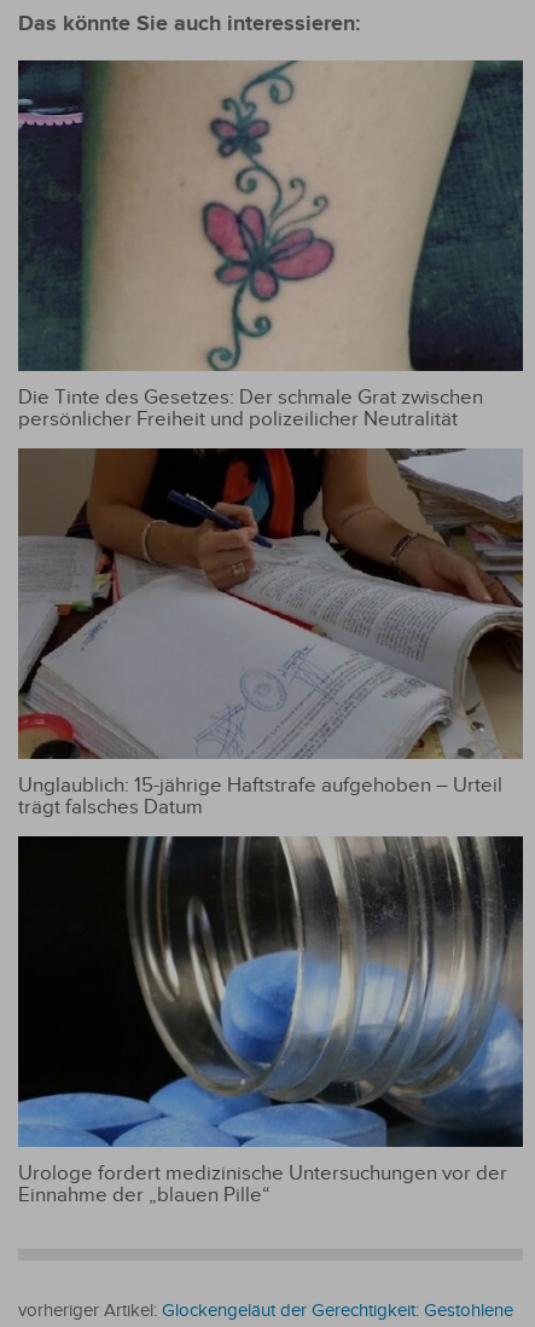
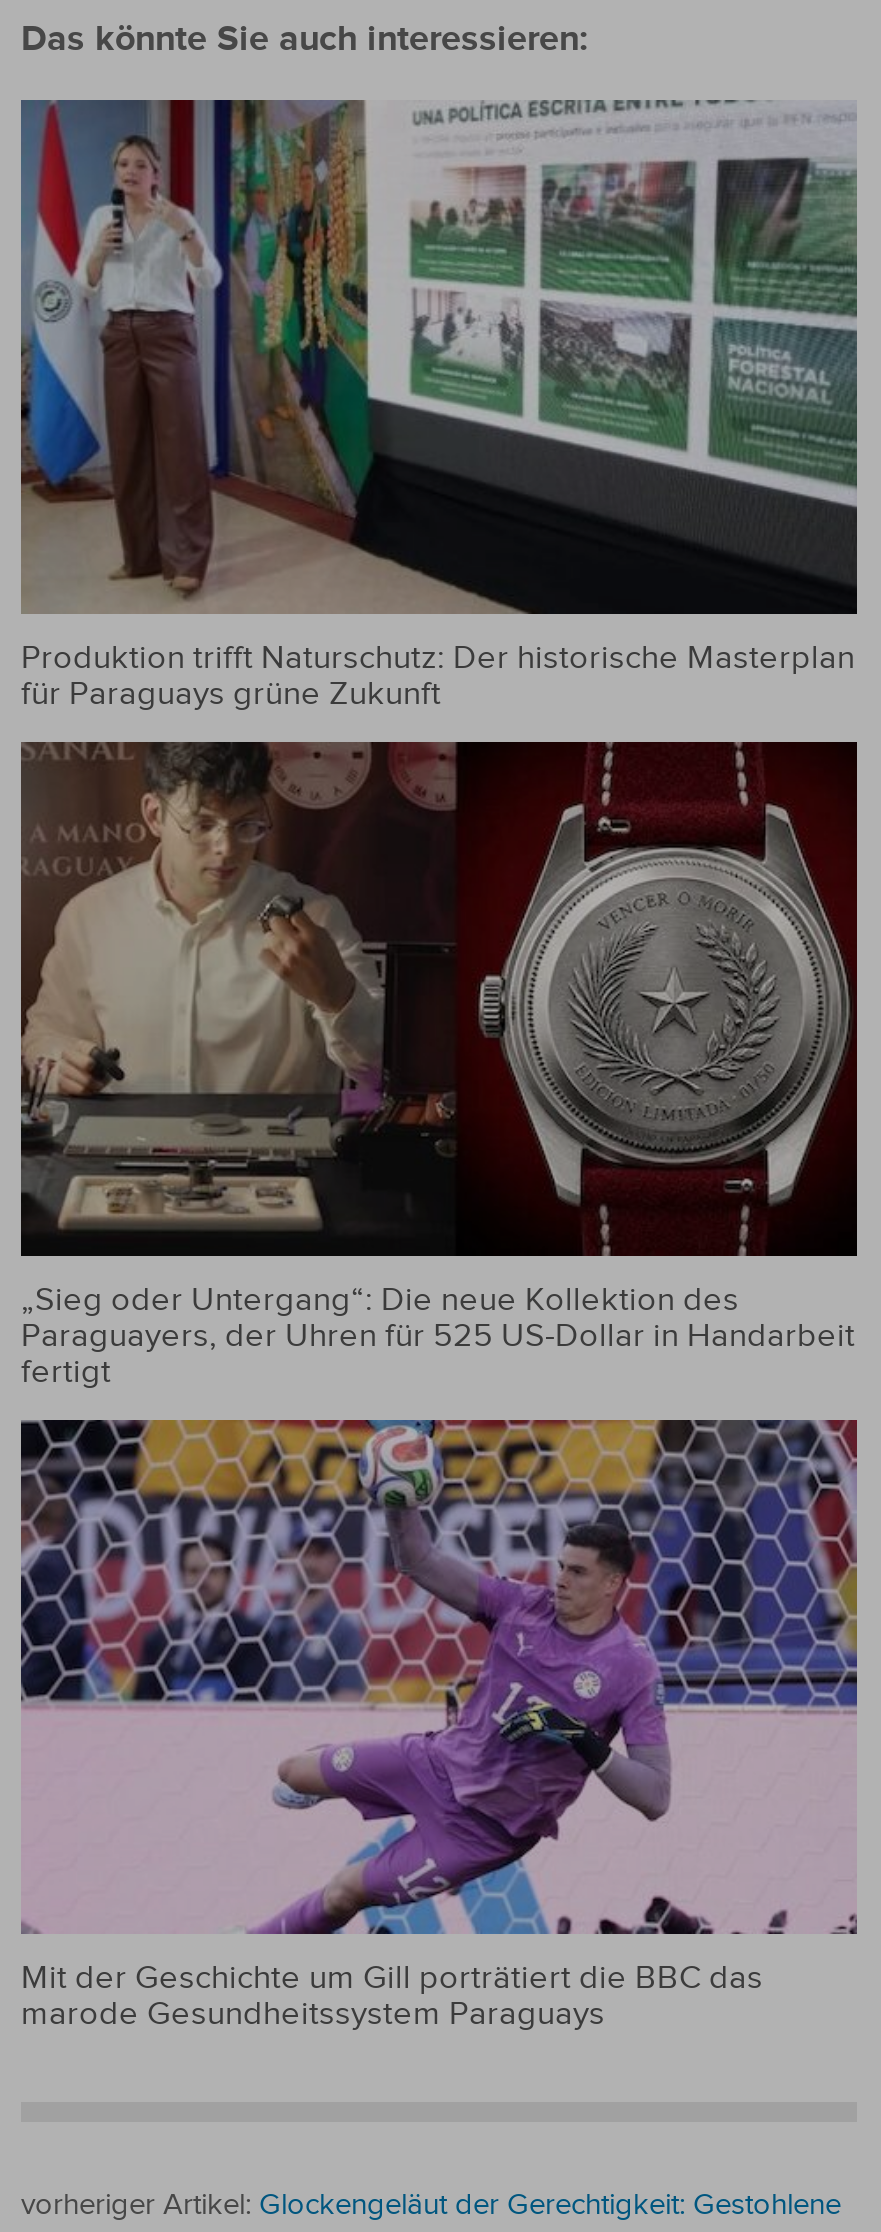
[17,59,524,432] [image] | Die Tinte des Gesetzes: Der schmale Grat zwischen | persönlicher Freiheit und polizeilicher Neutralität -> [19,98,857,715] [image] | Produktion trifft Naturschutz: Der historische Masterplan | für Paraguays grüne Zukunft
[17,447,524,820] [image] | Unglaublich: 15-jährige Haftstrafe aufgehoben – Urteil | trägt falsches Datum -> [19,740,859,1392] [image] | „Sieg oder Untergang“: Die neue Kollektion des | Paraguayers, der Uhren für 525 US-Dollar in Handarbeit | fertigt
[17,835,524,1207] [image] | Urologe fordert medizinische Untersuchungen vor der | Einnahme der „blauen Pille“ -> [19,1418,859,2034] [image] | Mit der Geschichte um Gill porträtiert die BBC das | marode Gesundheitssystem Paraguays

